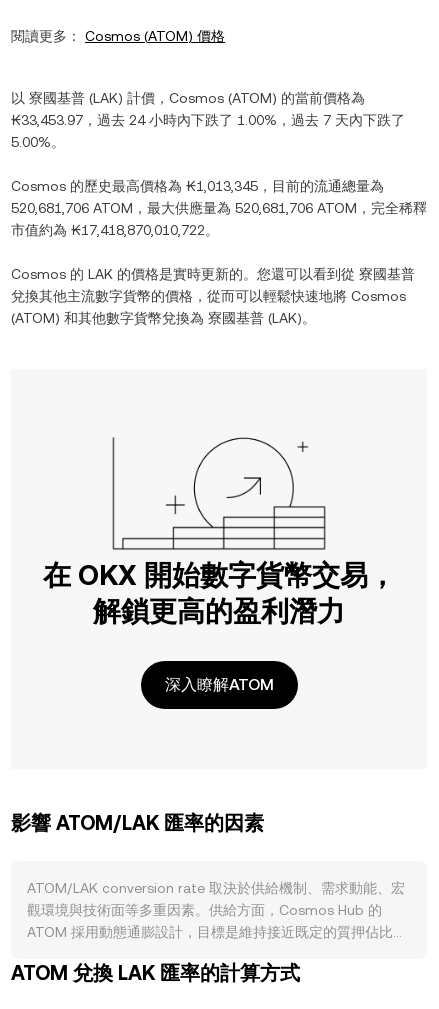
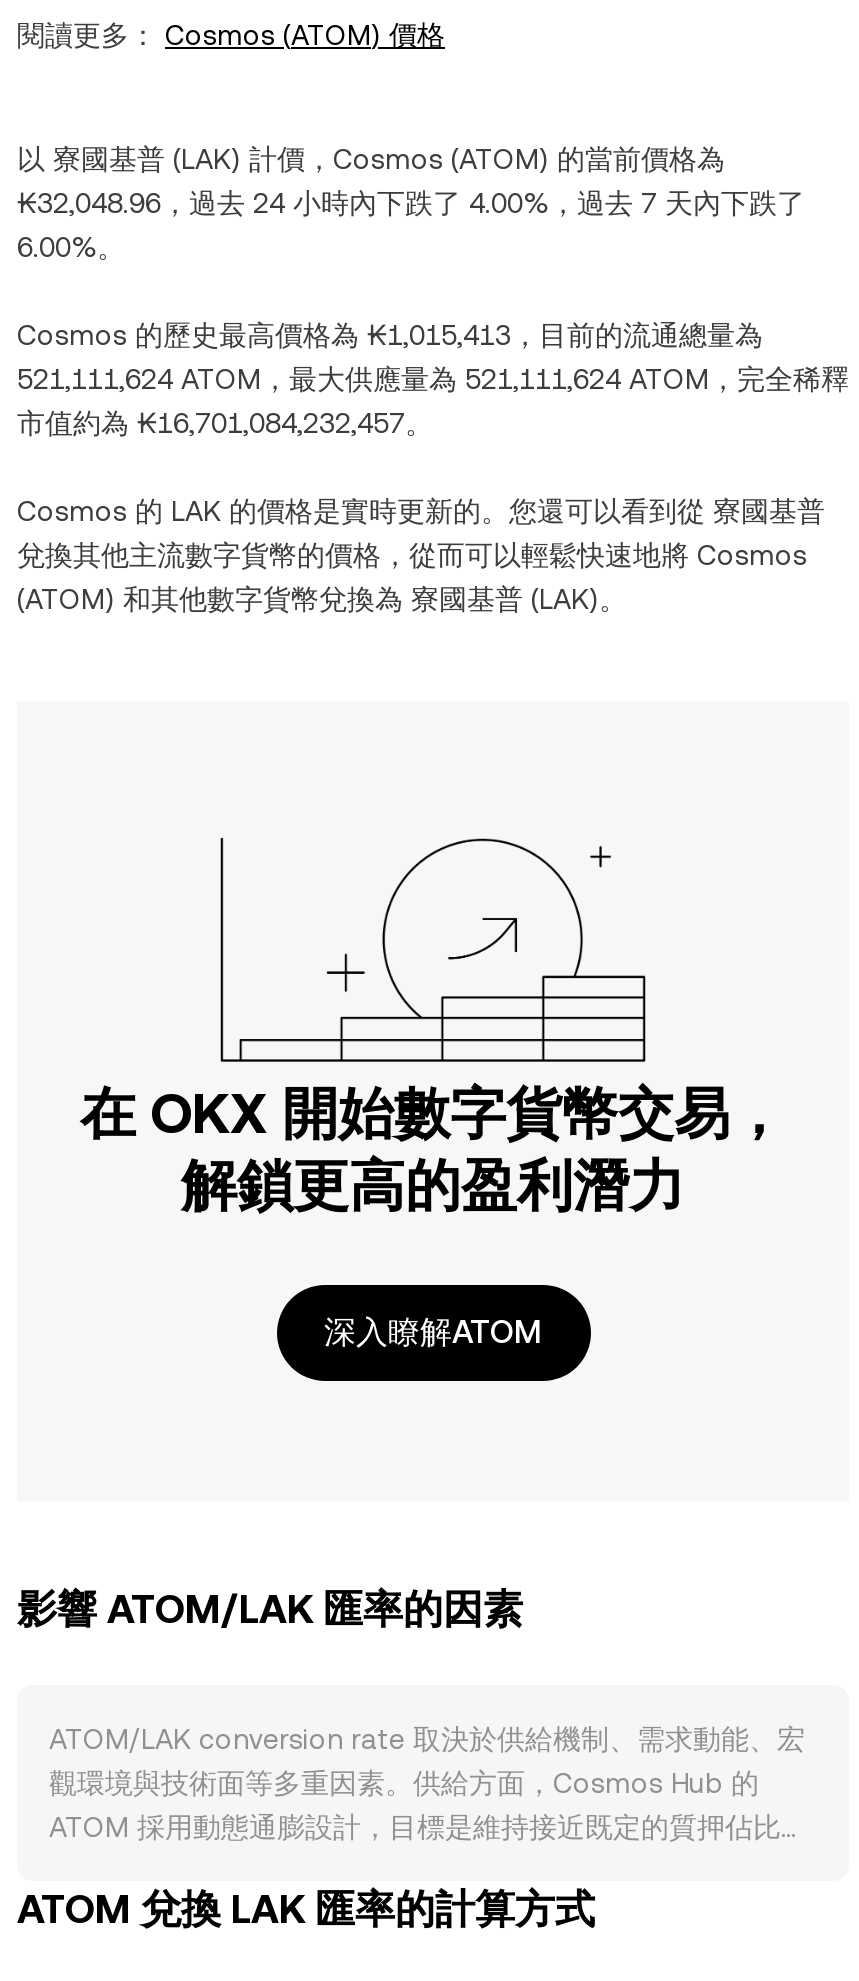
[11,112,405,128] ₭33,453.97，過去 24 小時內下跌了1.00%，過去 7 天內下跌了 -> [17,187,805,219] ₭32,048.96，過去 24 小時內下跌了4.00%，過去 7 天內下跌了
[11,134,65,150] 5.00%。 -> [17,231,125,263] 6.00%。
[11,178,384,194] Cosmos的歷史最高價格為₭1,013,345，目前的流通總量為 -> [17,319,763,351] Cosmos的歷史最高價格為₭1,015,413，目前的流通總量為
[11,200,427,216] 520,681,706 ATOM，最大供應量為520,681,706 ATOM，完全稀釋 -> [17,363,849,395] 521,111,624 ATOM，最大供應量為521,111,624 ATOM，完全稀釋
[11,222,219,238] 市值約為₭17,418,870,010,722。 -> [17,407,433,439] 市值約為₭16,701,084,232,457。

